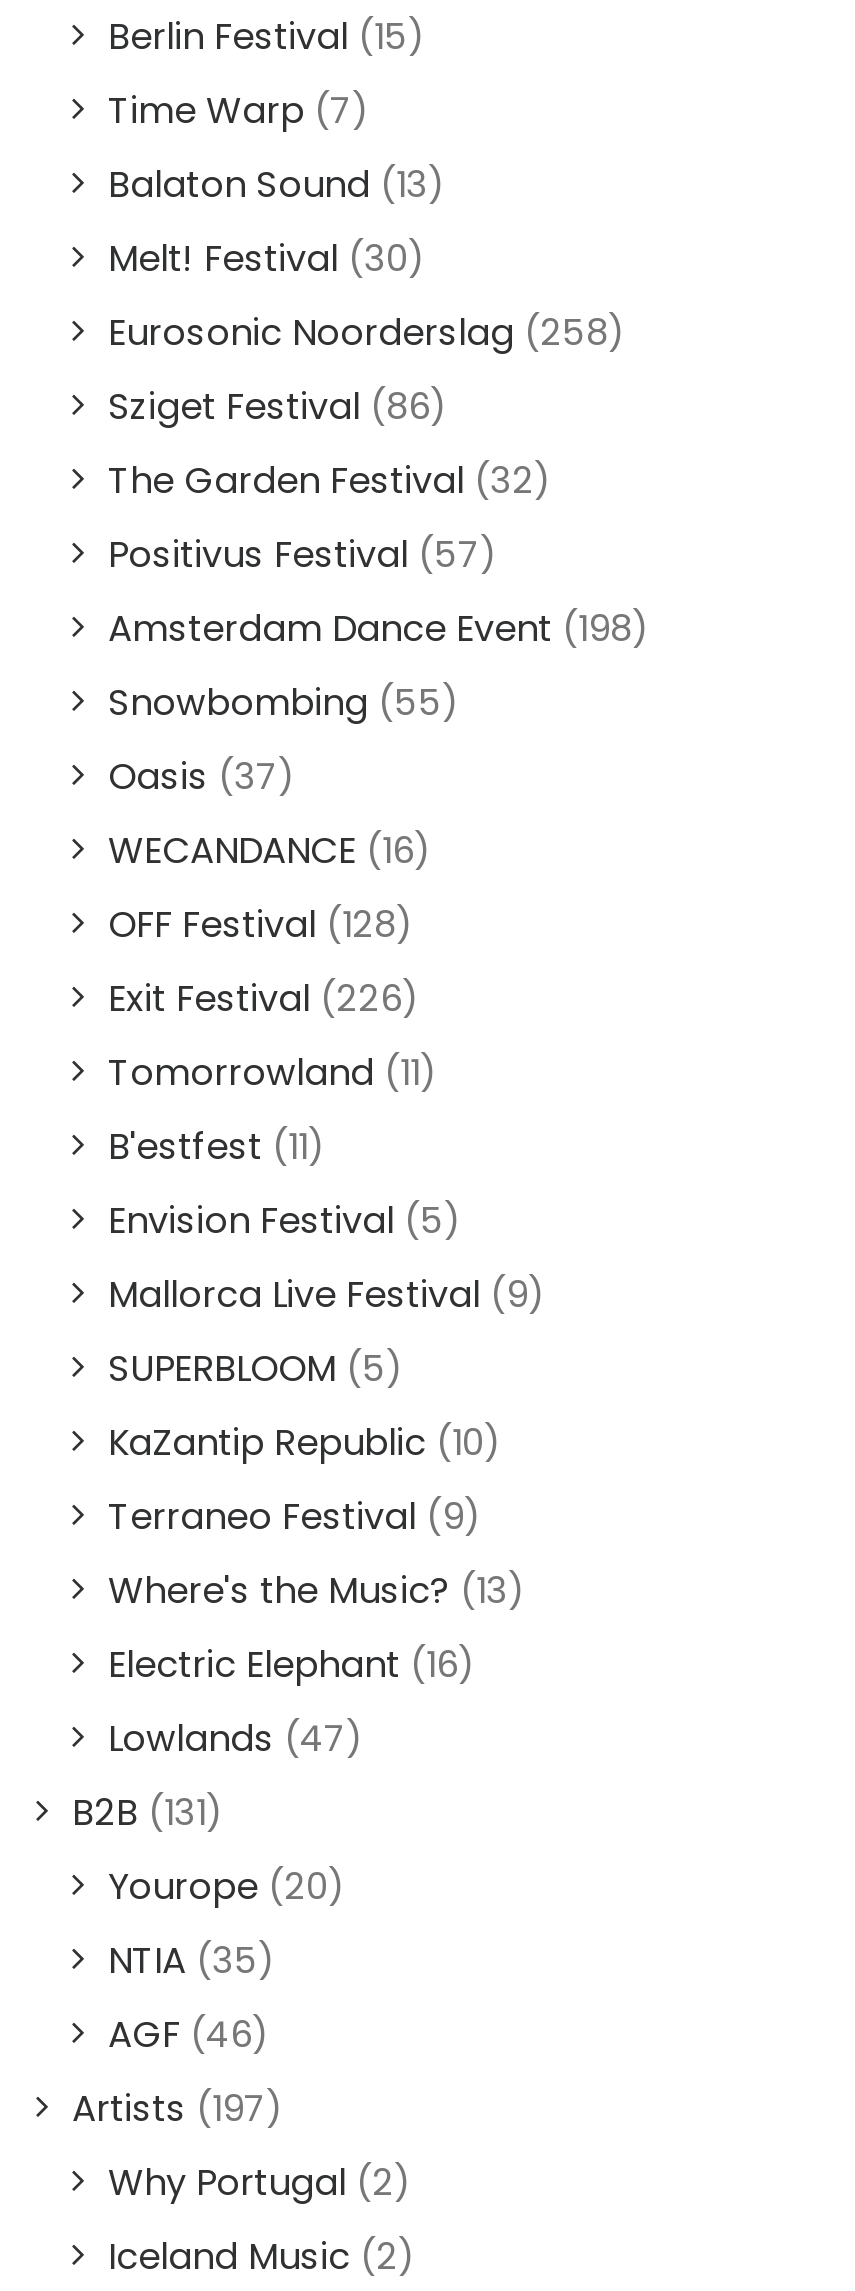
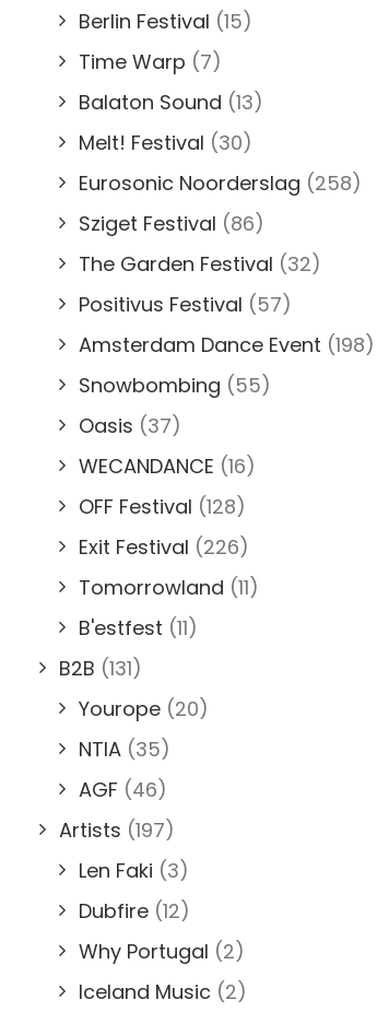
[108,1195,546,1763] Envision Festival (5) | Mallorca Live Festival (9) | SUPERBLOOM (5) | KaZantip Republic (10) | Terraneo Festival (9) | Where's the Music? (13) | Electric Elephant (16) | Lowlands (47) -> none
moved [72,1787,346,2133] -> [59,655,209,844]: B2B (131) | Yourope (20) | NTIA (35) | AGF (46) | Artists (197)
none -> [79,857,190,925] Len Faki (3) | Dubfire (12)

